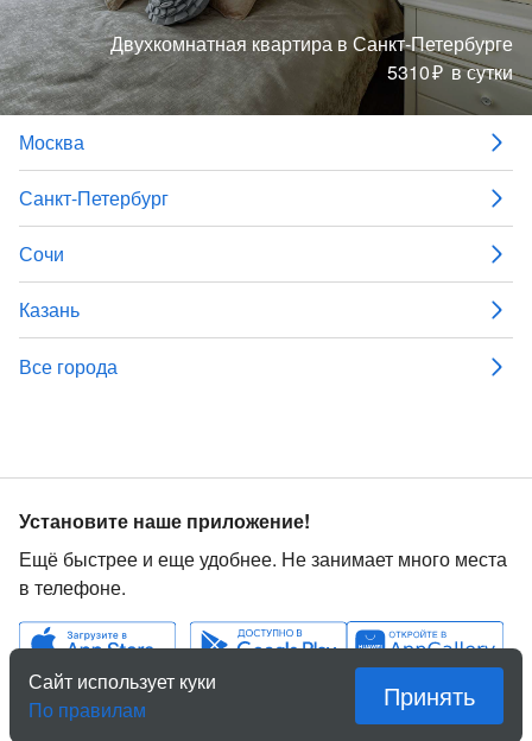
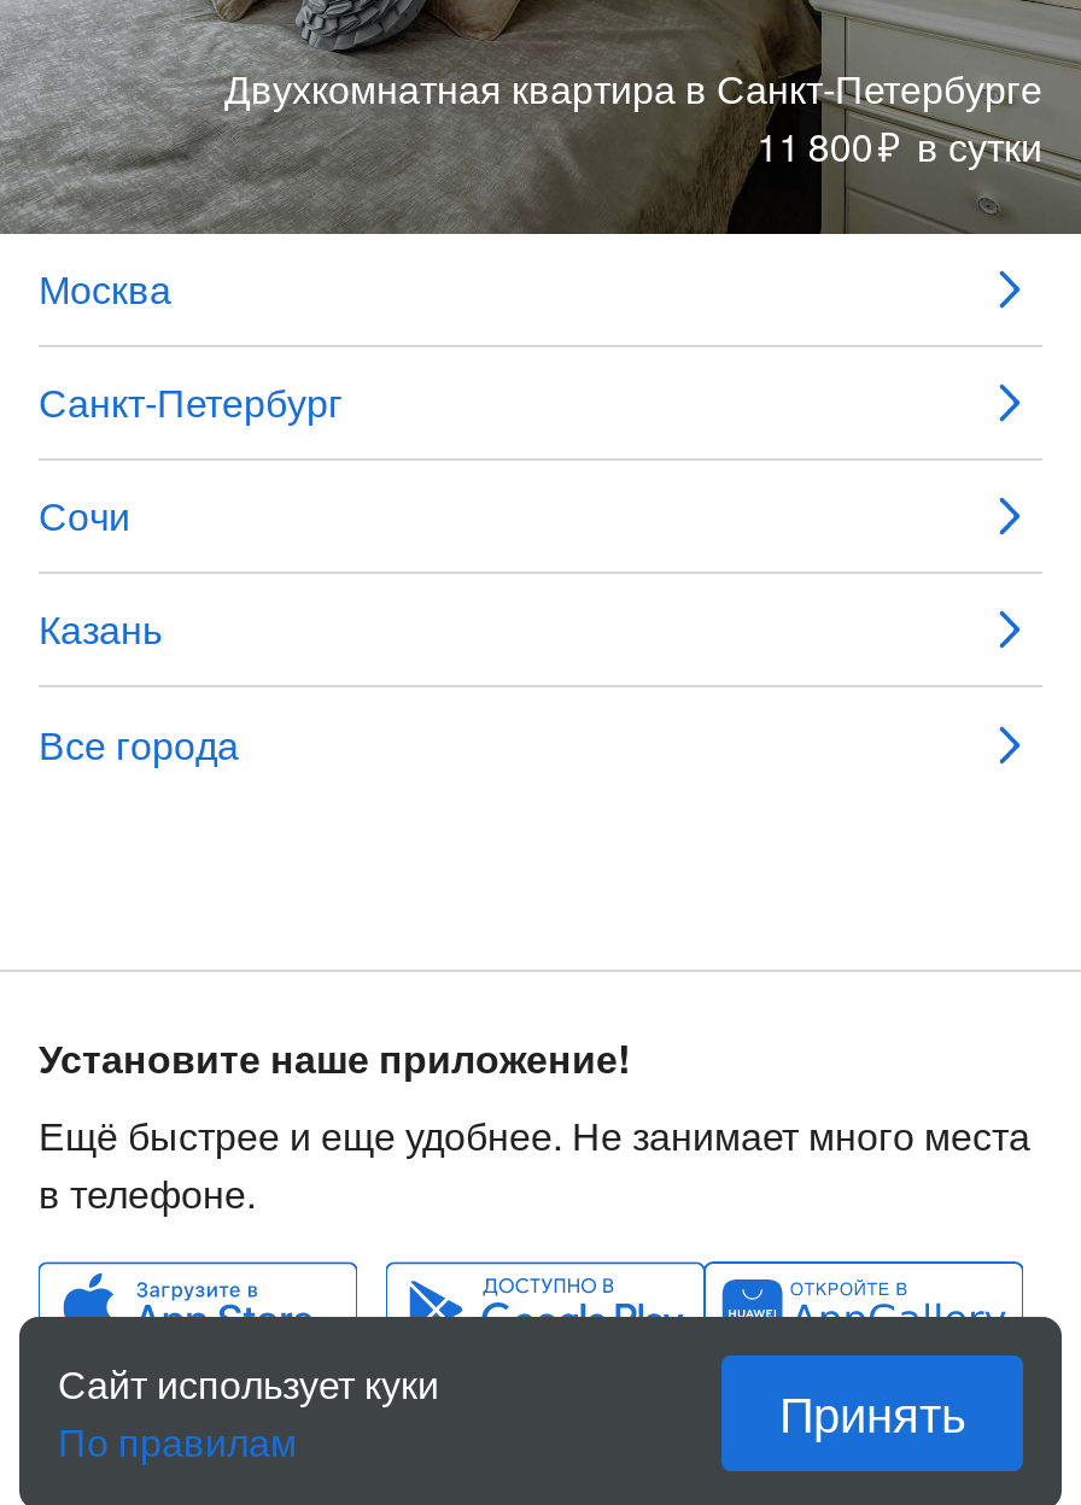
[387,58,513,85] 5310₽ в сутки -> [757,118,1042,174] 11 800₽ в сутки

